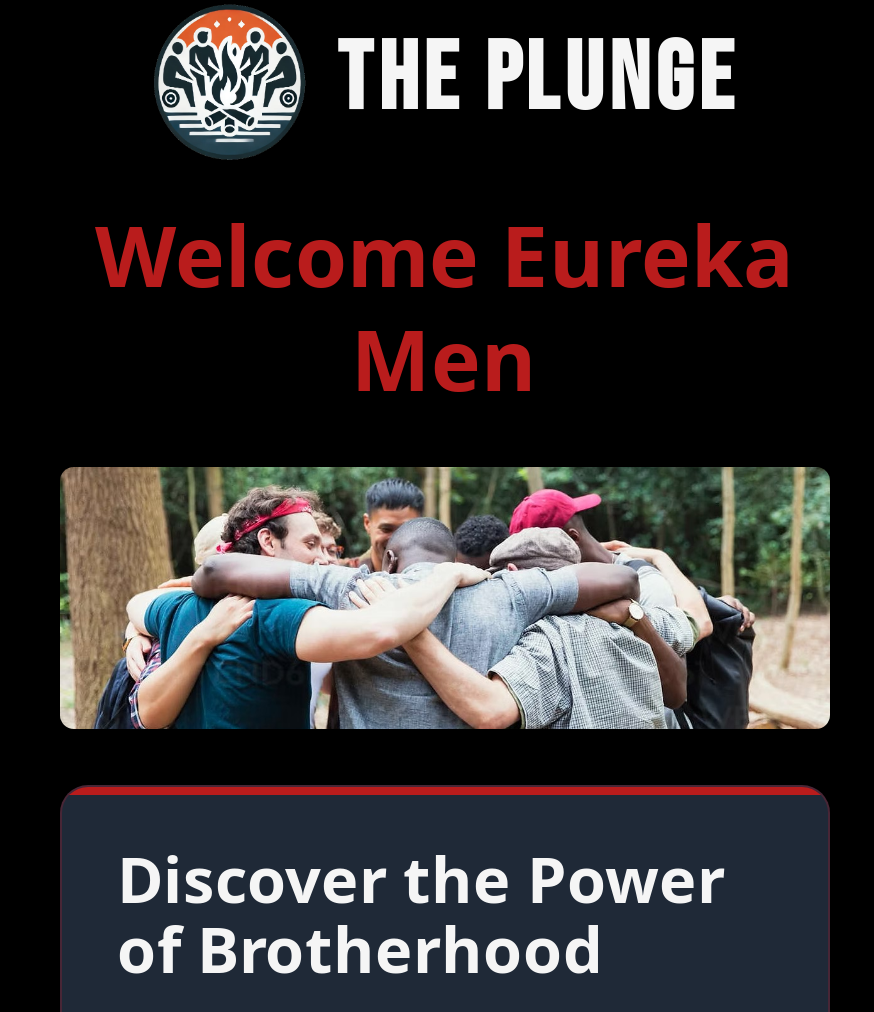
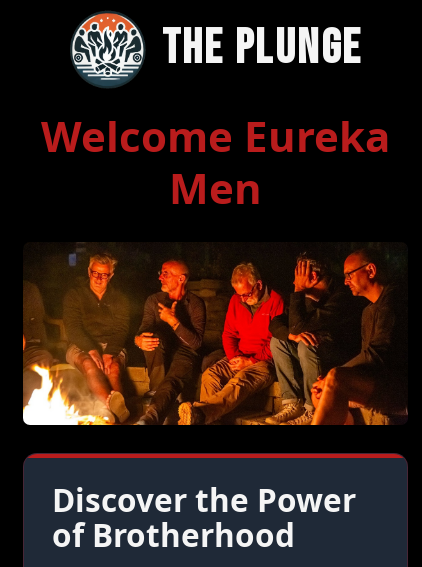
[58,465,832,731] [image] -> [22,243,408,426] [image]

